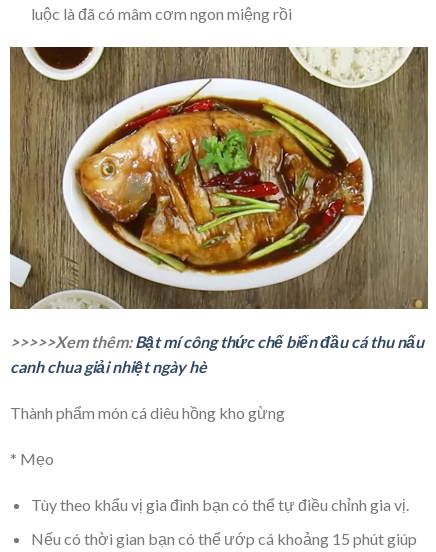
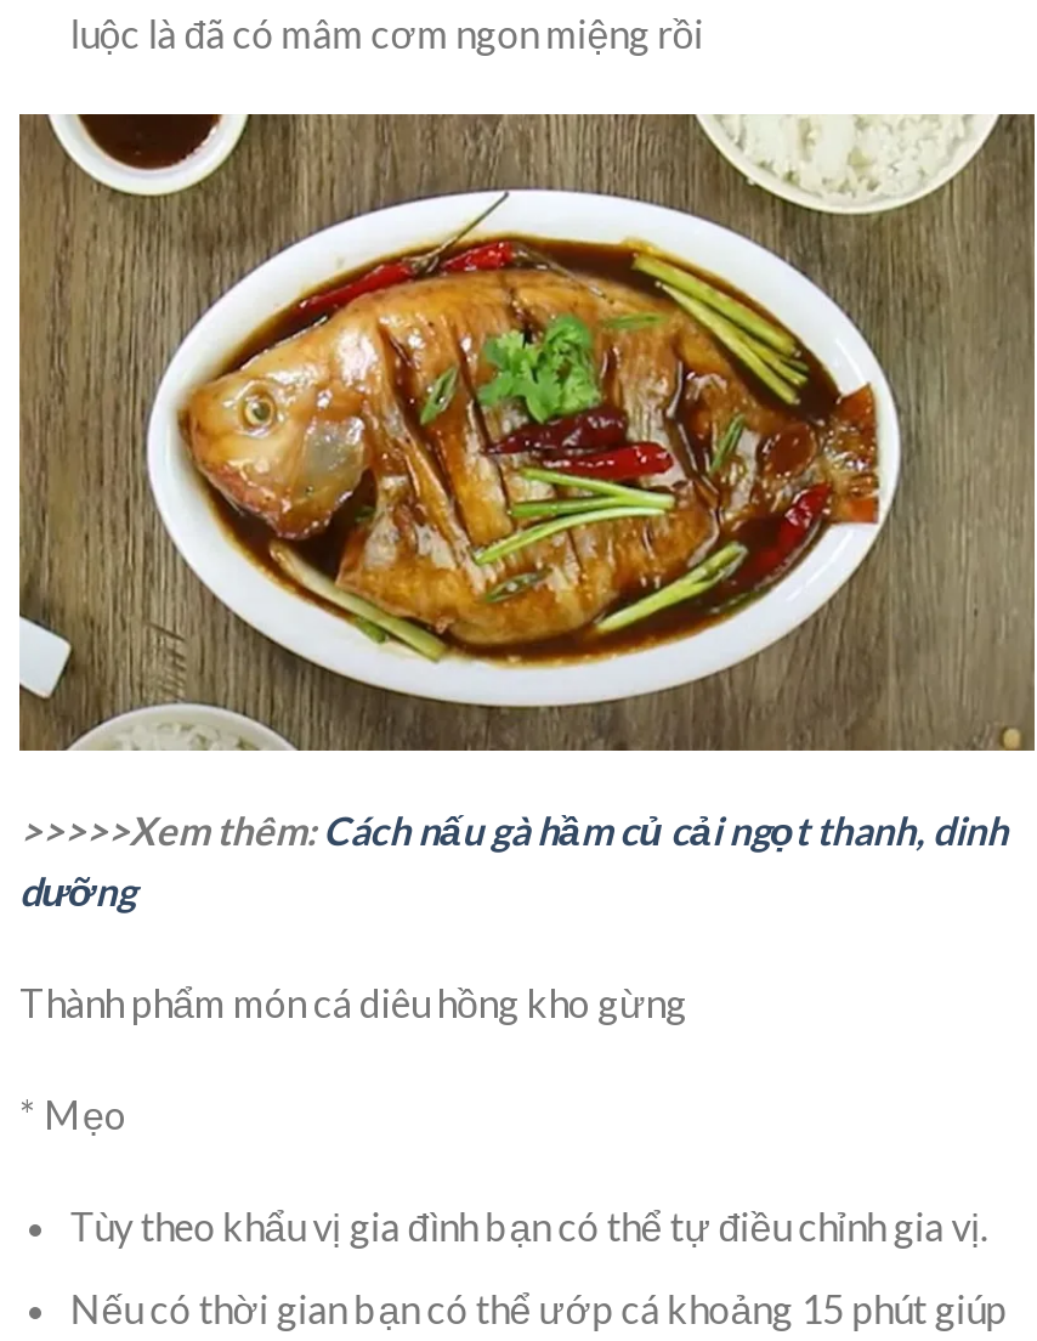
[10,332,424,376] >>>>>Xem thêm: Bật mí công thức chế biến đầu cá thu nấu | canh chua giải nhiệt ngày hè -> [19,807,1008,914] >>>>>Xem thêm: Cách nấu gà hầm củ cải ngọt thanh, dinh | dưỡng

